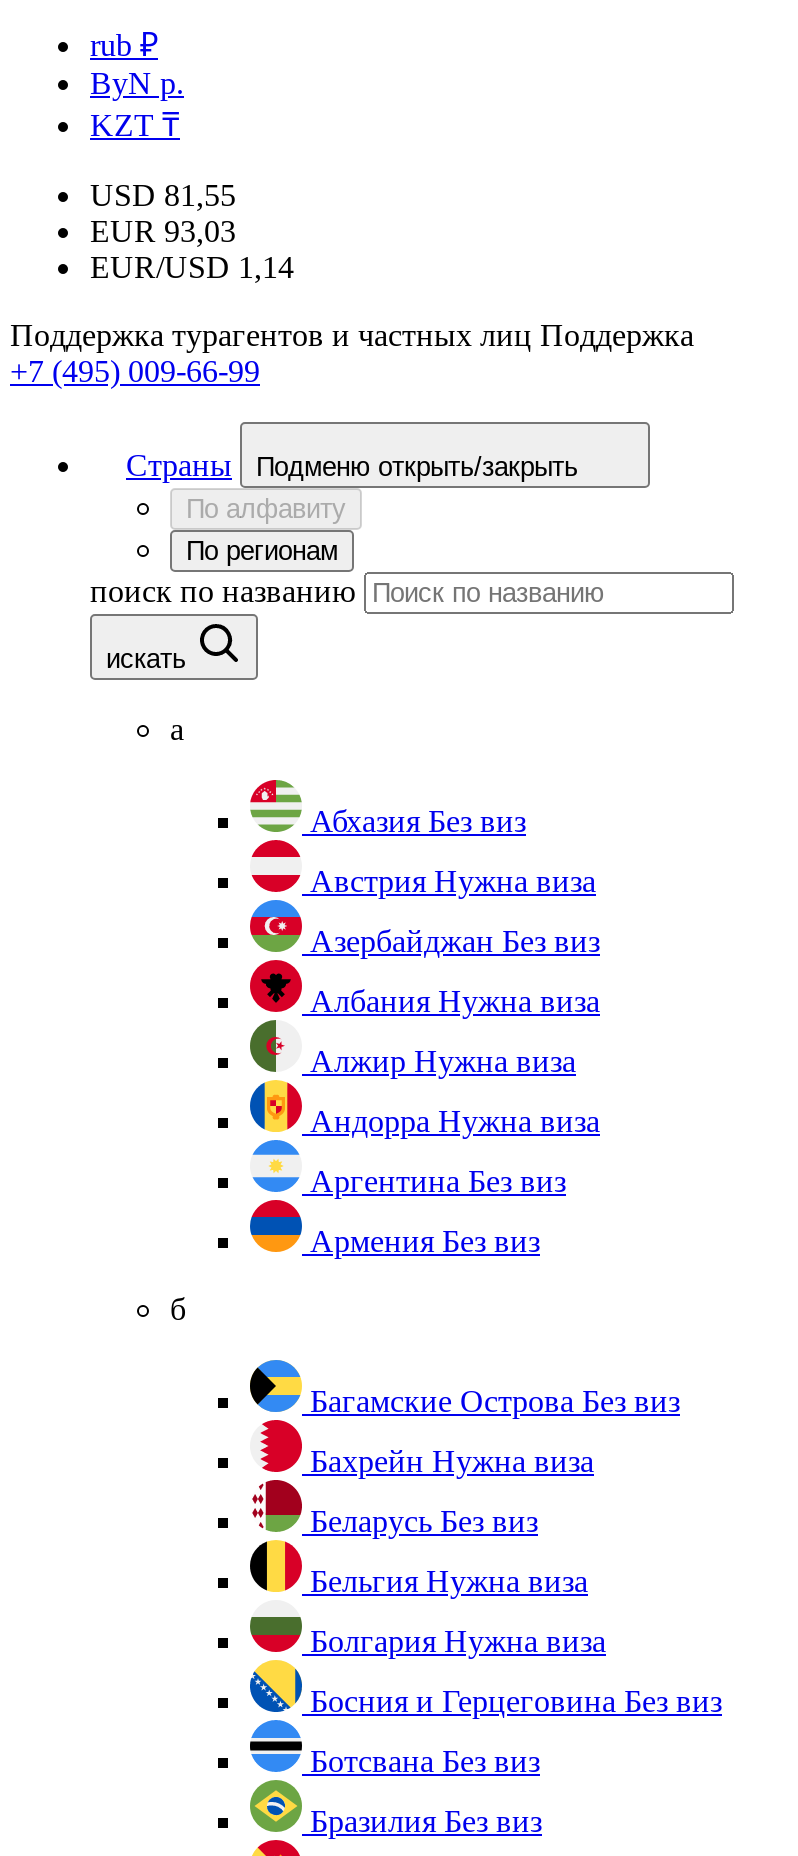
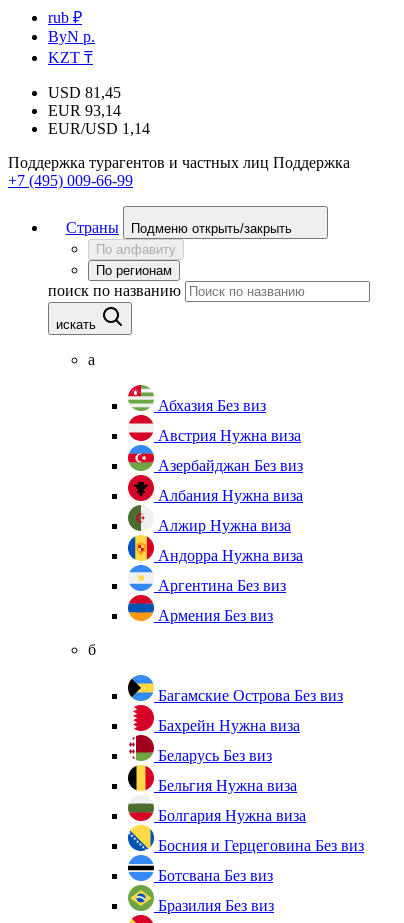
[90,178,236,212] USD 81,55 -> [48,84,121,101] USD 81,45
[90,214,236,248] EUR 93,03 -> [48,102,121,119] EUR 93,14

